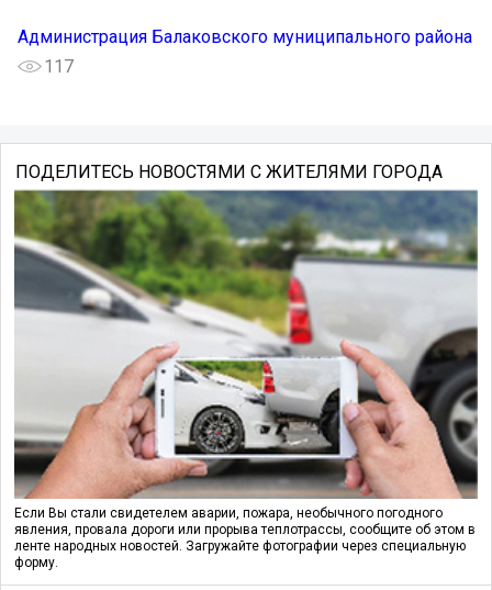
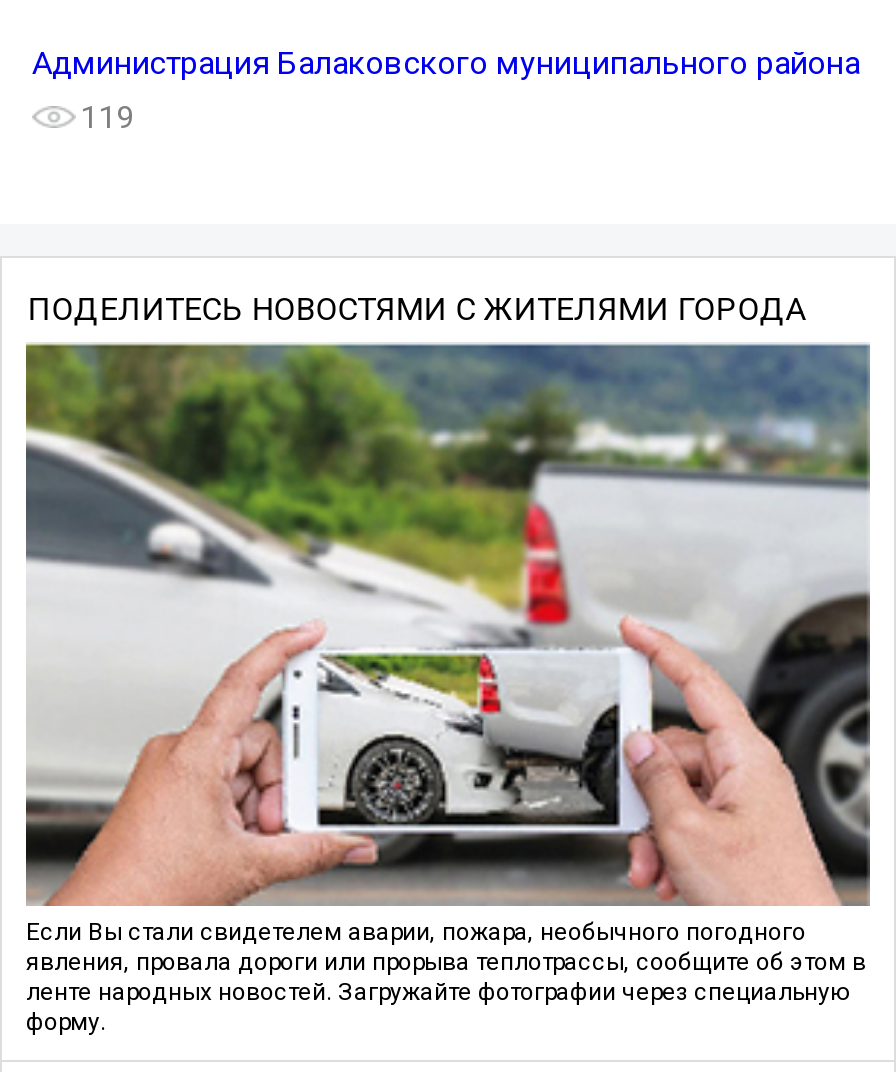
[44,56,74,77] 117 -> [80,98,134,136] 119

